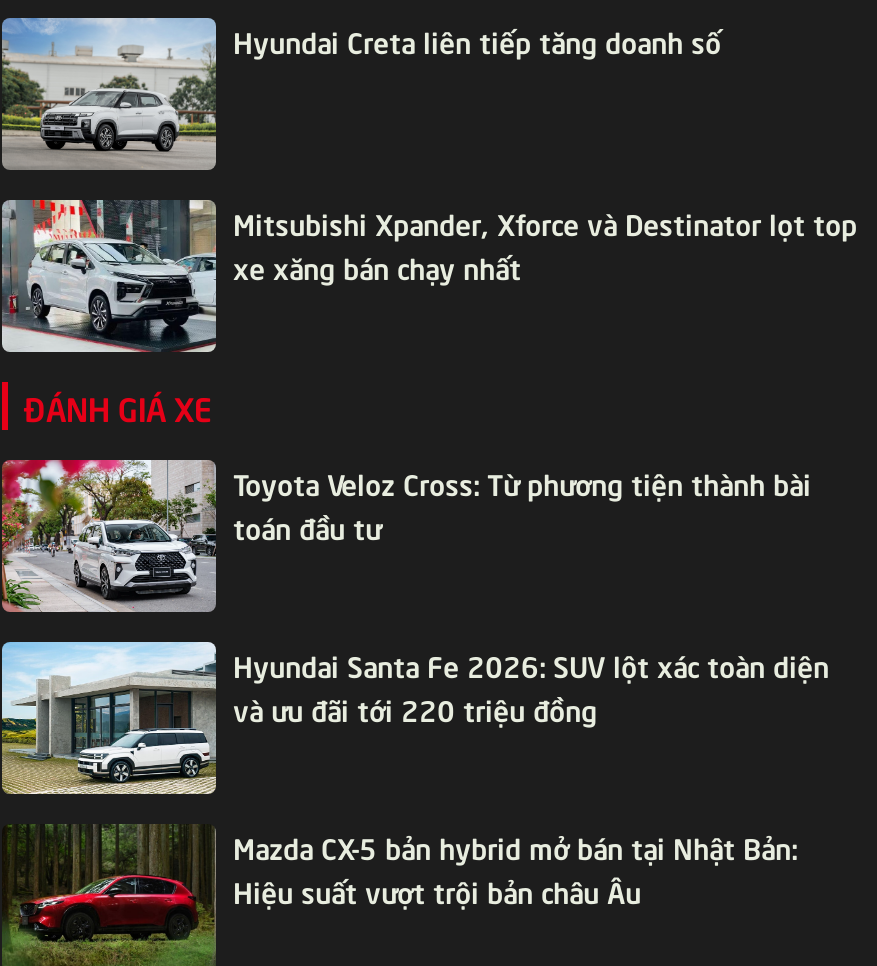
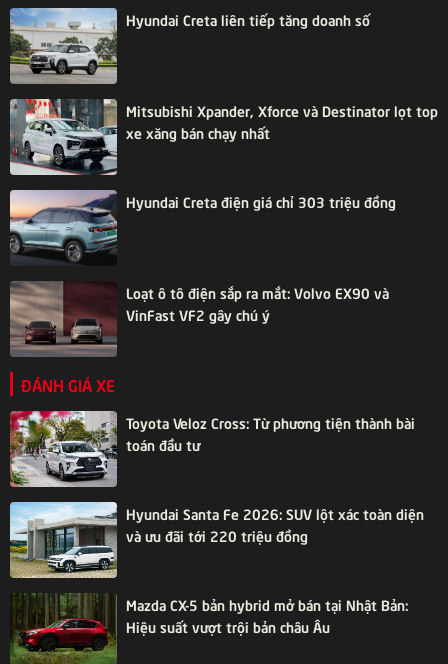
none -> [9,189,396,266] [image] | Hyundai Creta điện giá chỉ 303 triệu đồng
none -> [10,281,389,357] [image] | Loạt ô tô điện sắp ra mắt: Volvo EX90 và | VinFast VF2 gây chú ý

